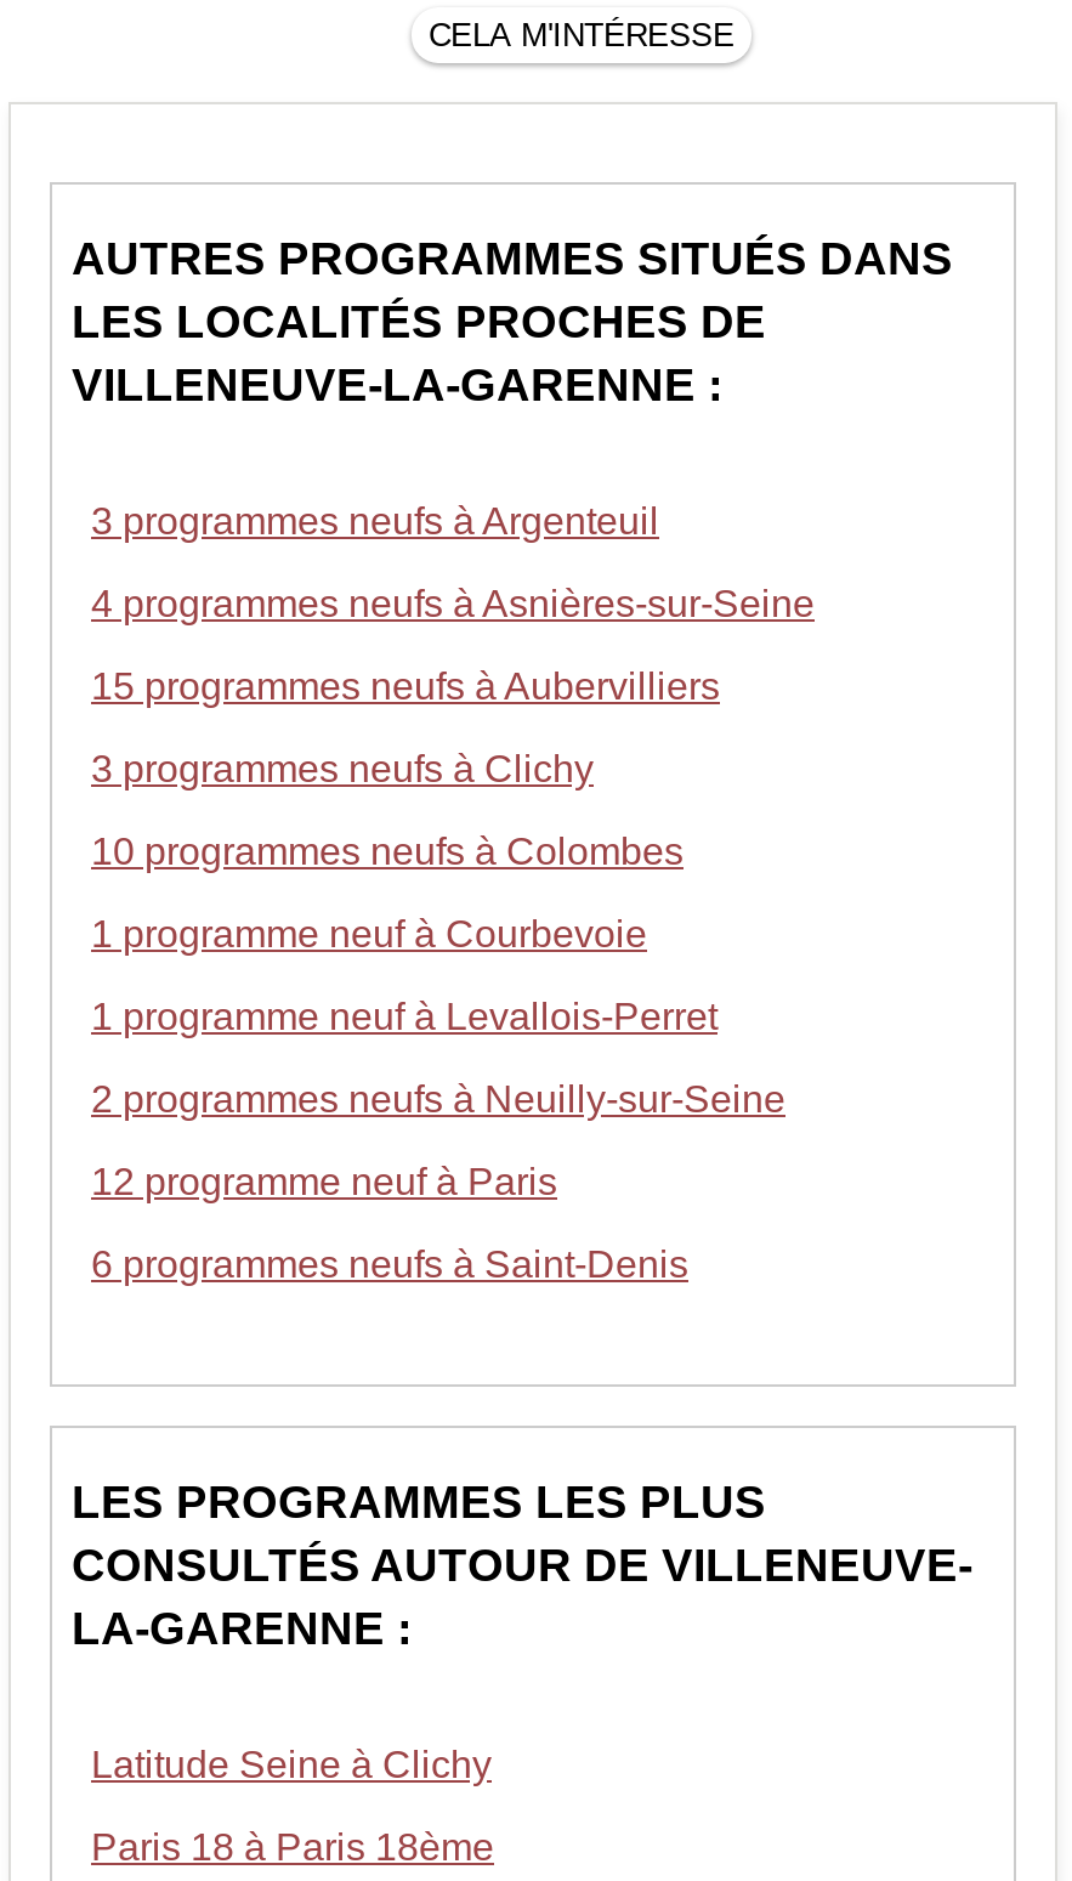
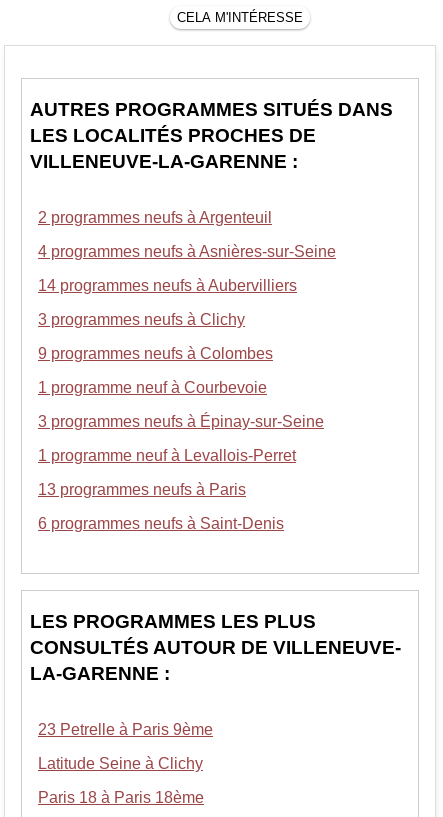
[91,501,659,542] 3 programmes neufs à Argenteuil -> [38,209,272,226] 2 programmes neufs à Argenteuil
[91,666,720,707] 15 programmes neufs à Aubervilliers -> [38,277,297,294] 14 programmes neufs à Aubervilliers
[91,831,684,872] 10 programmes neufs à Colombes -> [38,345,273,362] 9 programmes neufs à Colombes
none -> [38,413,324,430] 3 programmes neufs à Épinay-sur-Seine
[91,1079,785,1203] 2 programmes neufs à Neuilly-sur-Seine | 12 programme neuf à Paris -> [38,481,246,498] 13 programmes neufs à Paris
none -> [38,721,213,738] 23 Petrelle à Paris 9ème

